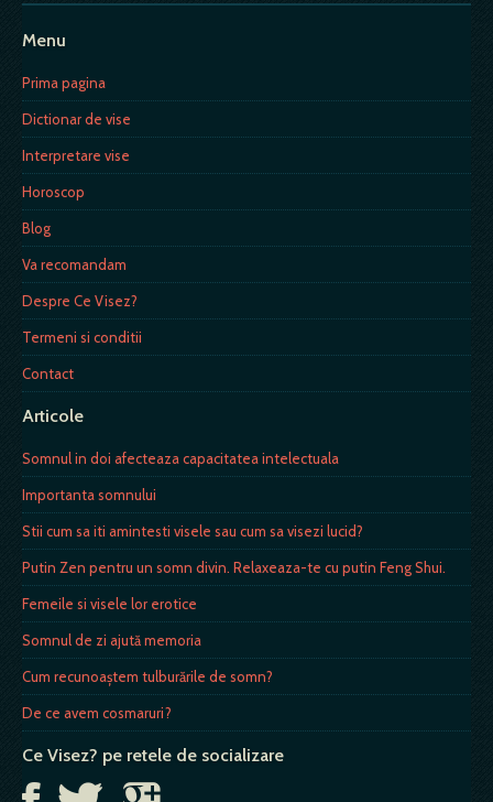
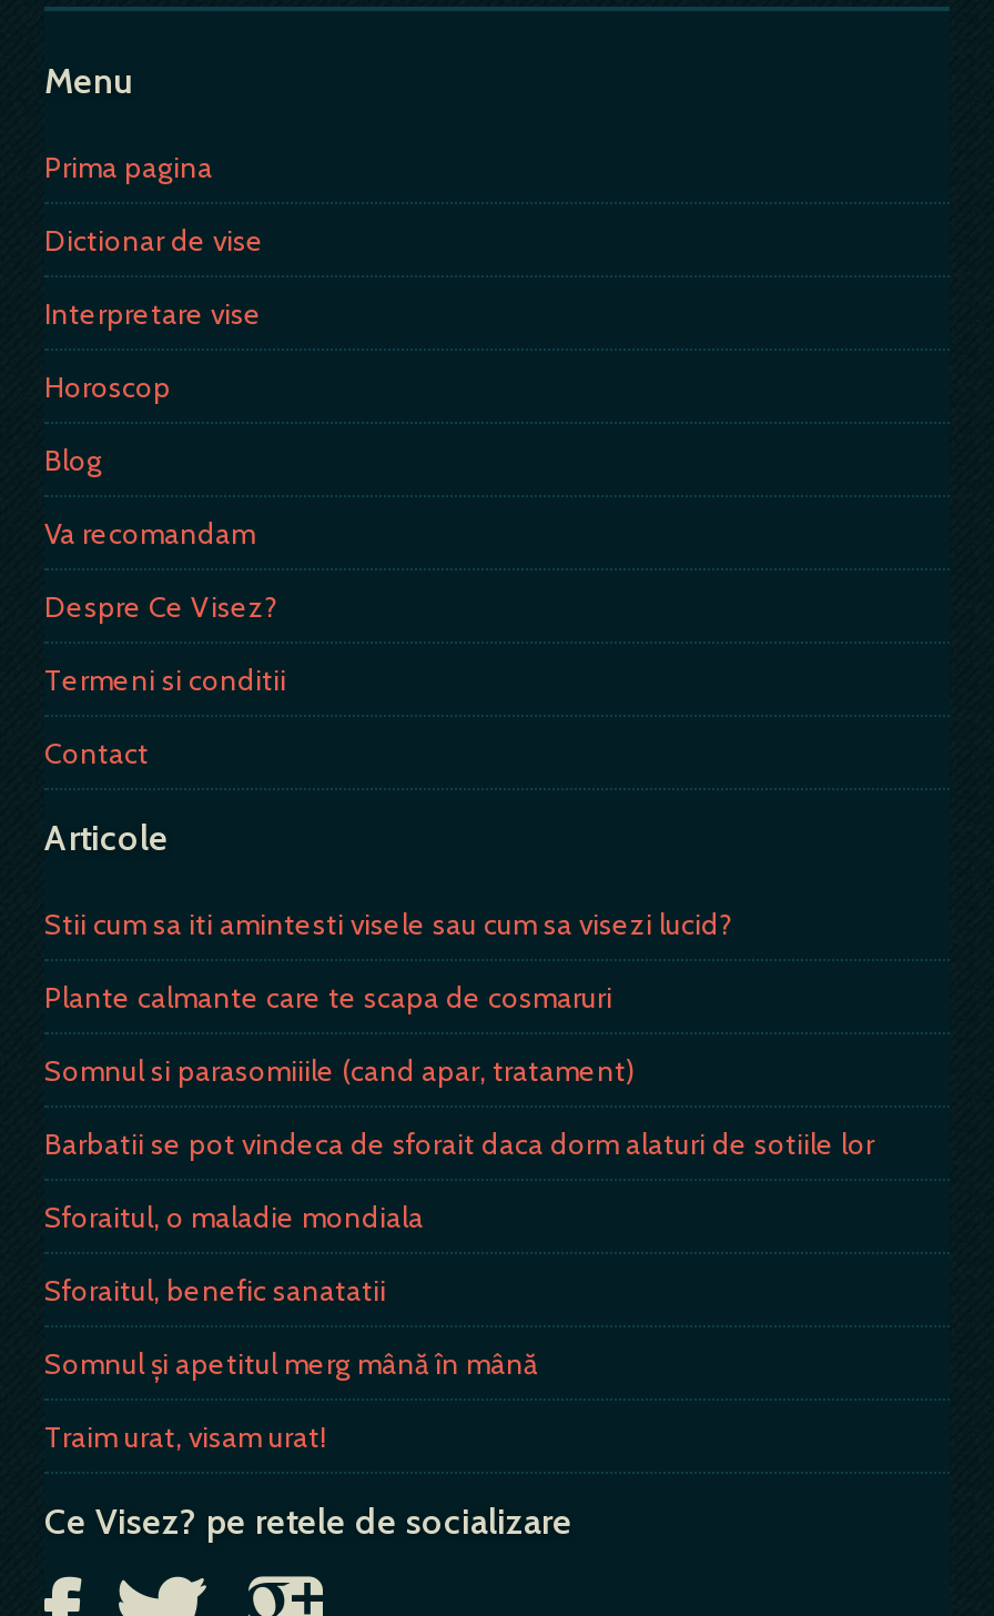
[22,449,339,503] Somnul in doi afecteaza capacitatea intelectuala | Importanta somnului -> none
moved [22,522,363,540] -> [44,906,732,941]: Stii cum sa iti amintesti visele sau cum sa visezi lucid?
[22,559,446,722] Putin Zen pentru un somn divin. Relaxeaza-te cu putin Feng Shui. | Femeile si visele lor erotice | Somnul de zi ajută memoria | Cum recunoaştem tulburările de somn? | De ce avem cosmaruri? -> [44,979,874,1454] Plante calmante care te scapa de cosmaruri | Somnul si parasomiiile (cand apar, tratament) | Barbatii se pot vindeca de sforait daca dorm alaturi de sotiile lor | Sforaitul, o maladie mondiala | Sforaitul, benefic sanatatii | Somnul şi apetitul merg mână în mână | Traim urat, visam urat!

